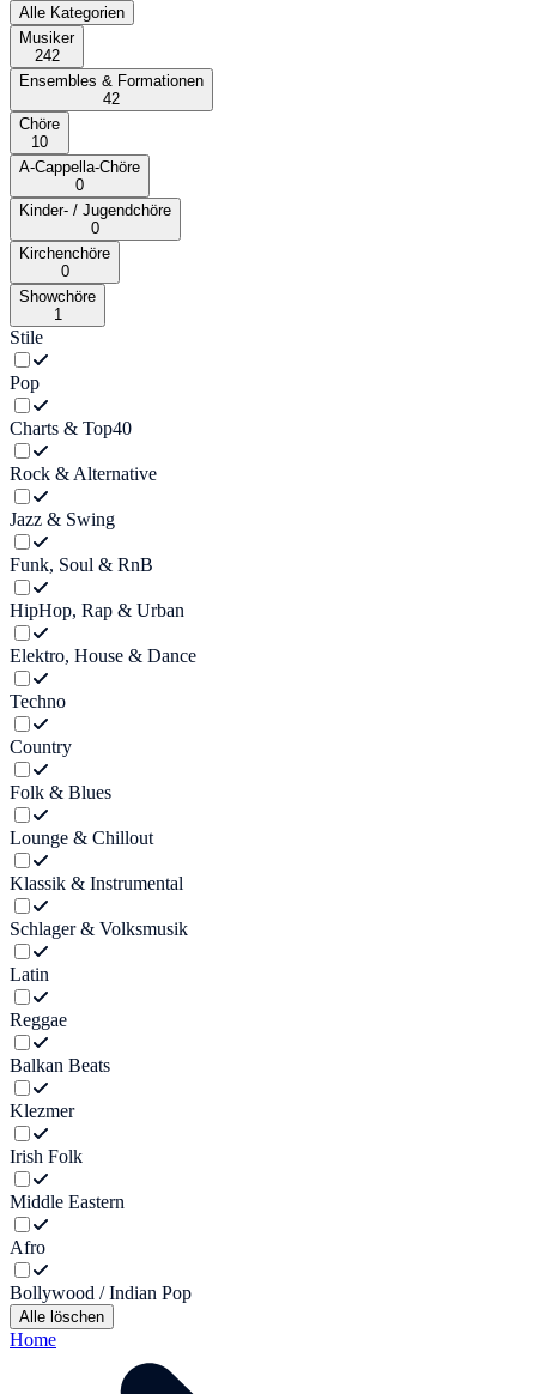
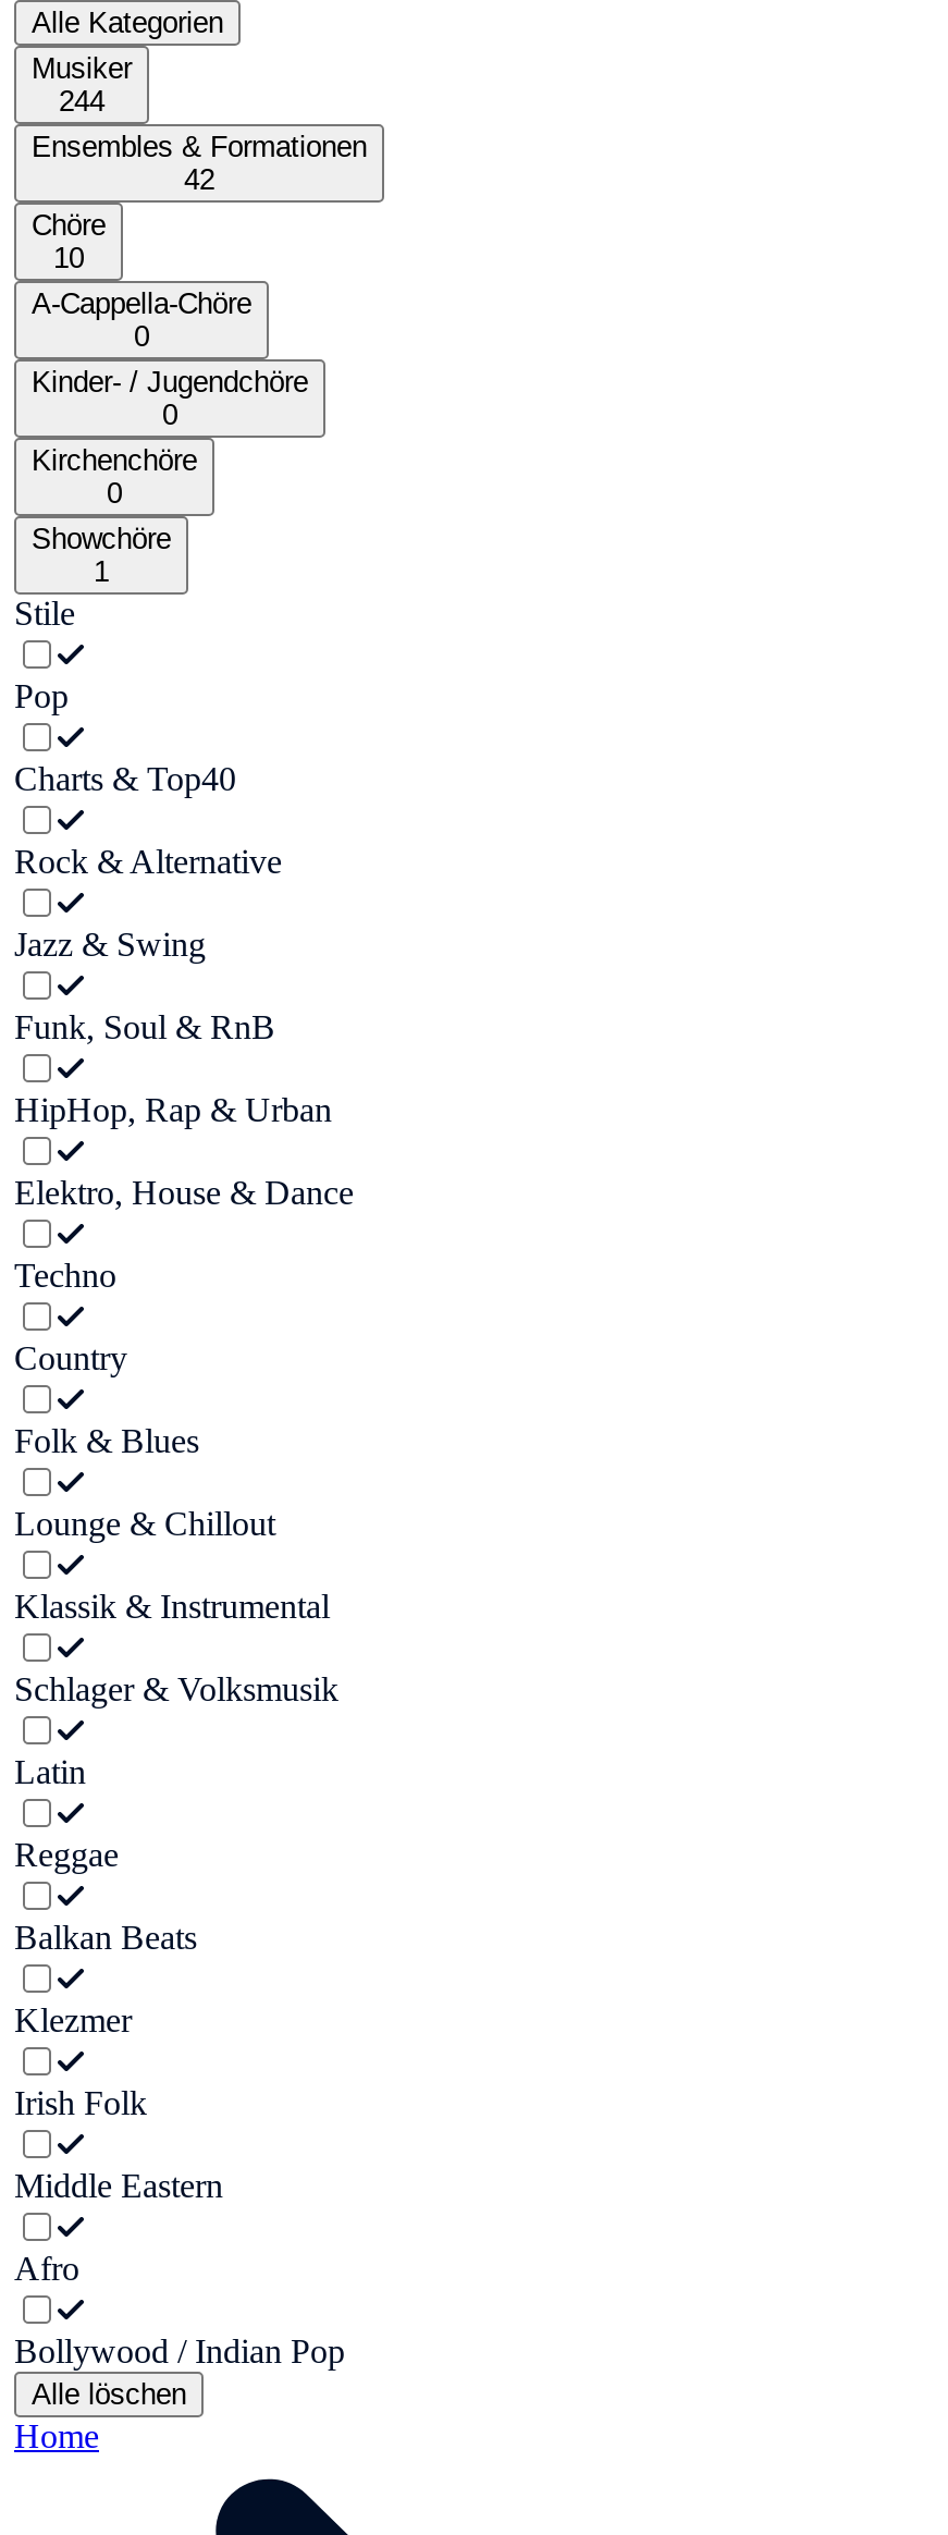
[34,46,59,64] 242 -> [59,84,104,117] 244

